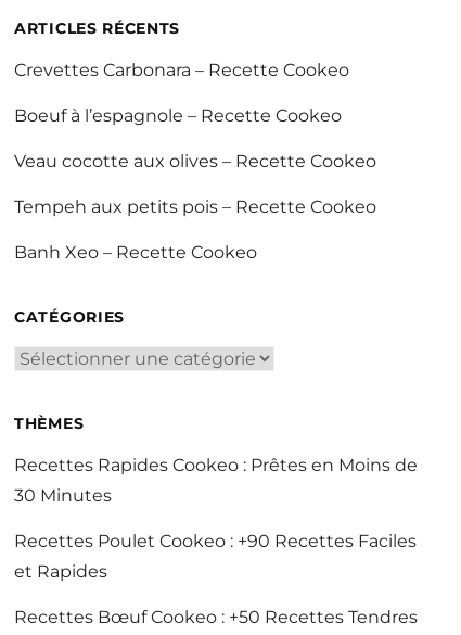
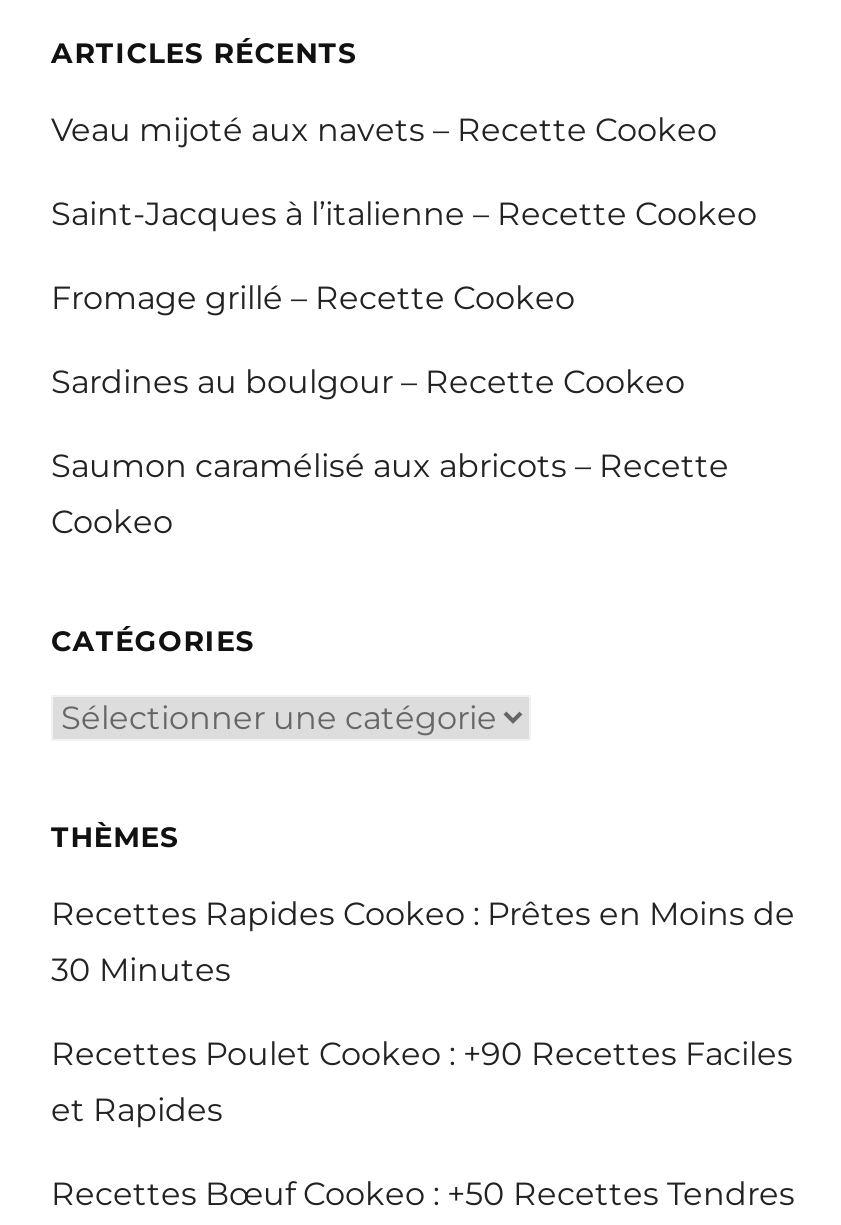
[14,60,376,263] Crevettes Carbonara – Recette Cookeo | Boeuf à l’espagnole – Recette Cookeo | Veau cocotte aux olives – Recette Cookeo | Tempeh aux petits pois – Recette Cookeo | Banh Xeo – Recette Cookeo -> [51,112,757,542] Veau mijoté aux navets – Recette Cookeo | Saint-Jacques à l’italienne – Recette Cookeo | Fromage grillé – Recette Cookeo | Sardines au boulgour – Recette Cookeo | Saumon caramélisé aux abricots – Recette | Cookeo

